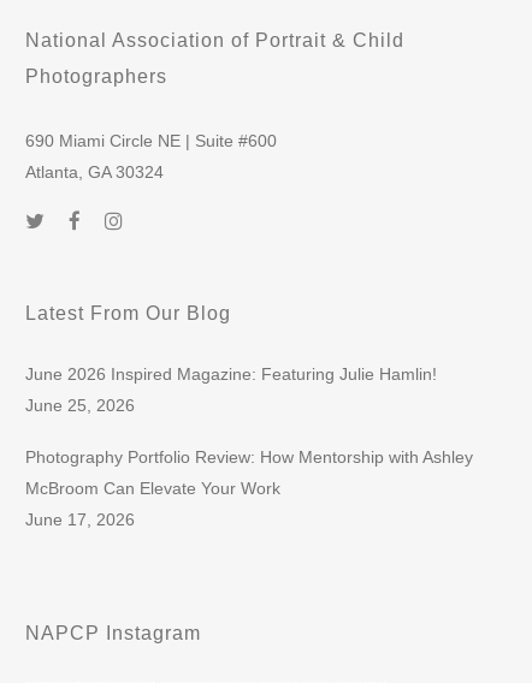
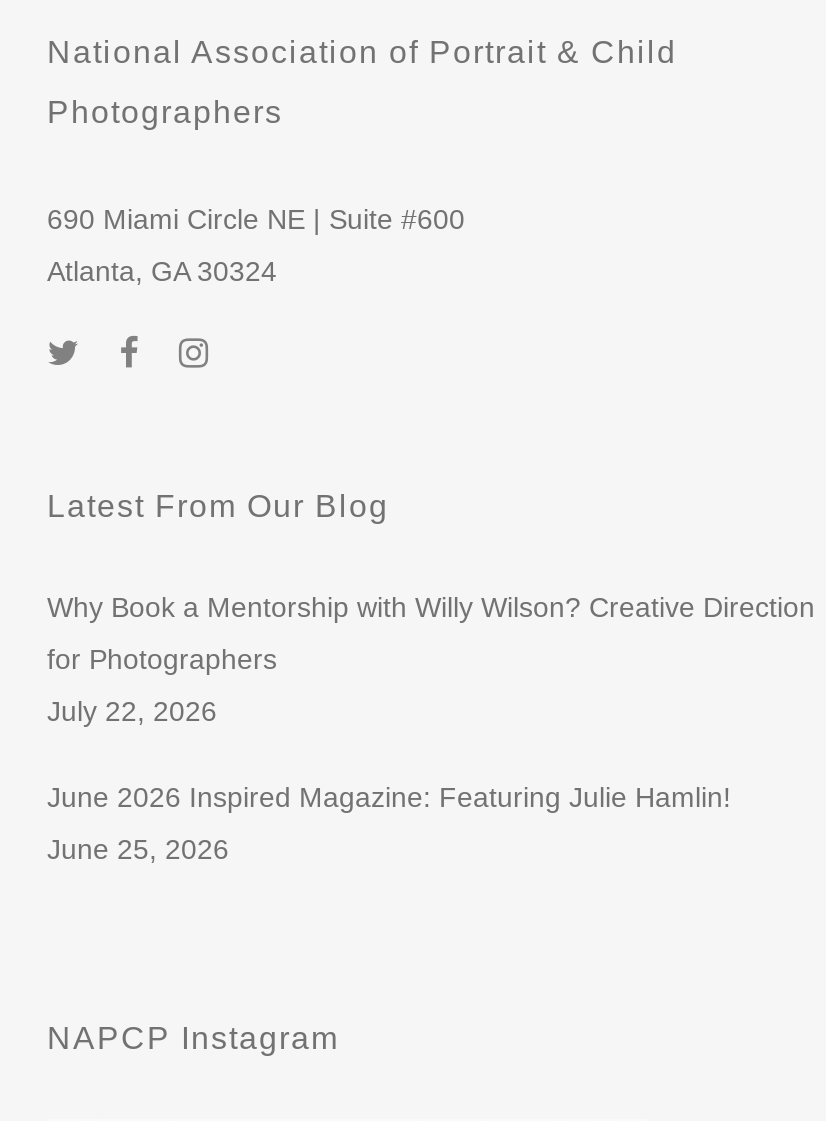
none -> [47,591,815,727] Why Book a Mentorship with Willy Wilson? Creative Direction | for Photographers | July 22, 2026
moved [25,364,437,415] -> [47,781,731,865]: June 2026 Inspired Magazine: Featuring Julie Hamlin! | June 25, 2026
[25,447,473,529] Photography Portfolio Review: How Mentorship with Ashley | McBroom Can Elevate Your Work | June 17, 2026 -> none

